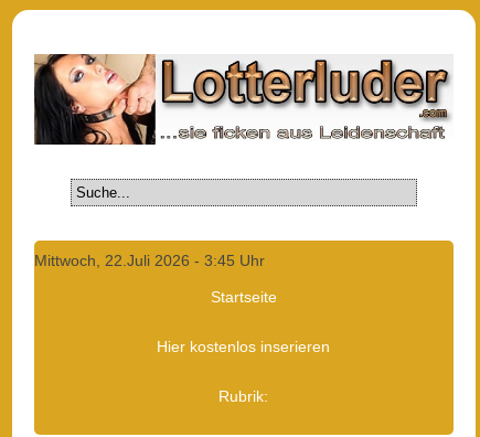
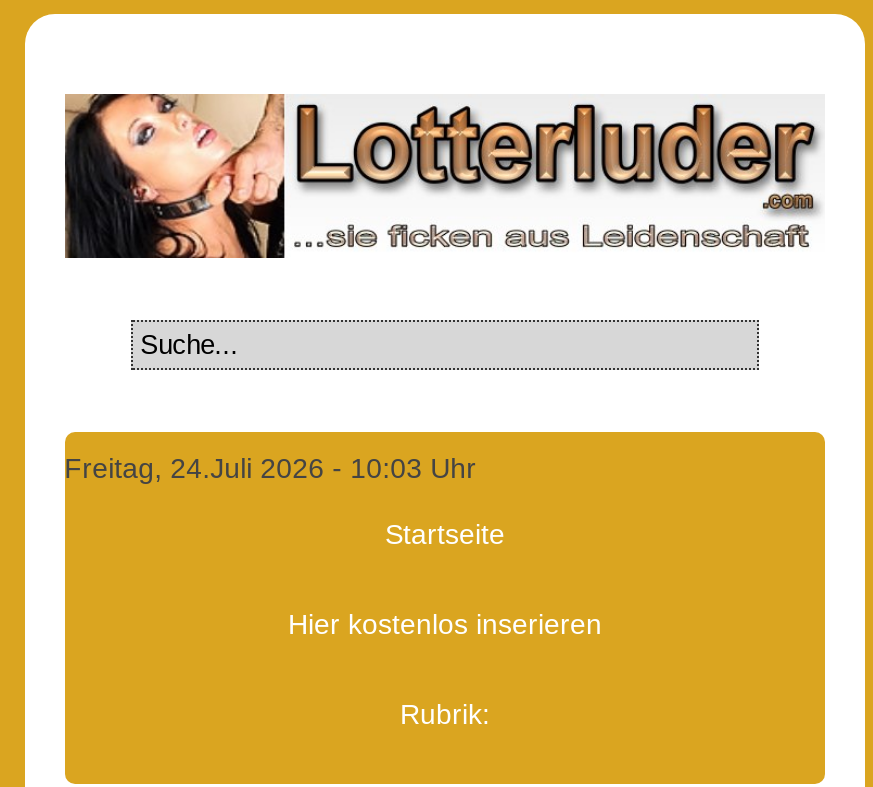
[34,251,264,269] Mittwoch, 22.Juli 2026 - 3:45 Uhr -> [64,451,476,483] Freitag, 24.Juli 2026 - 10:03 Uhr

